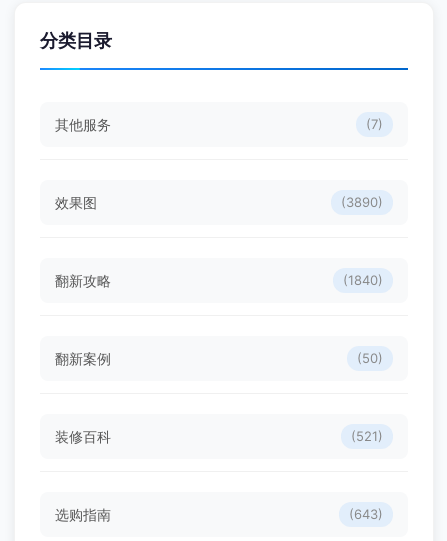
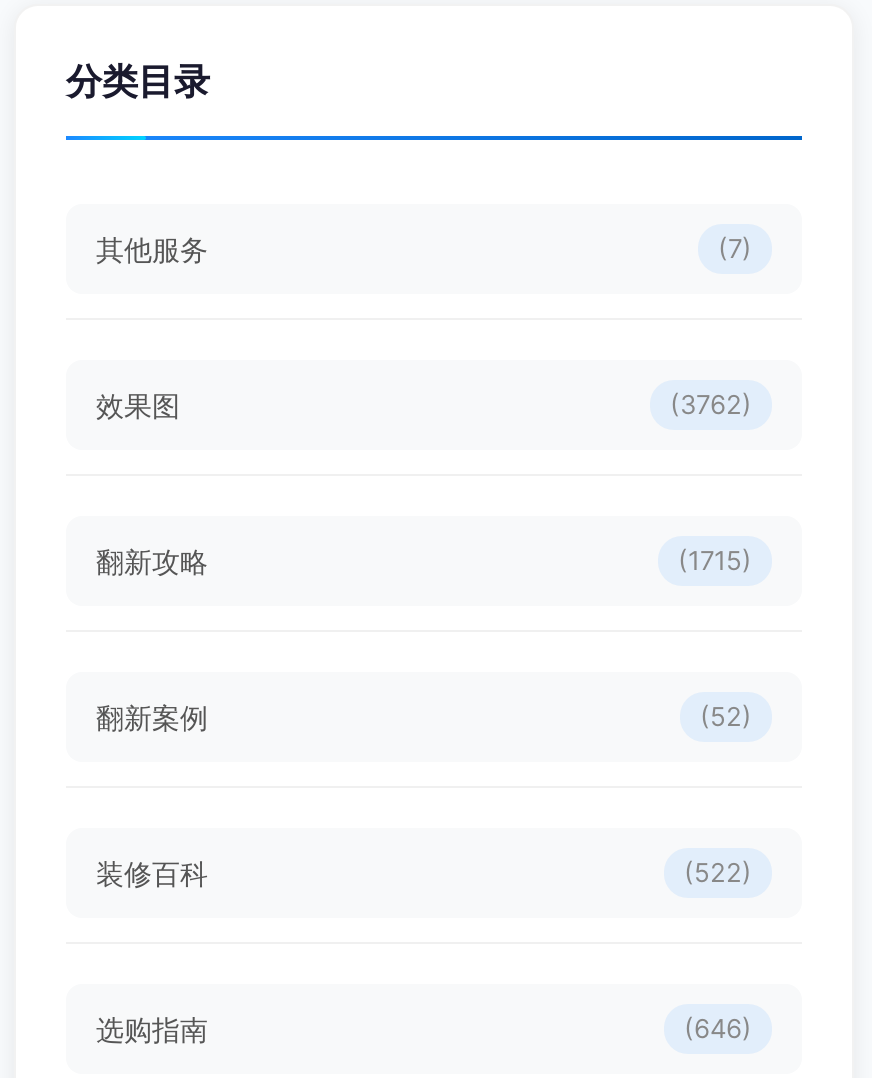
[341,194,383,210] (3890) -> [670,388,752,420] (3762)
[343,272,383,288] (1840) -> [678,544,752,576] (1715)
[357,350,383,366] (50) -> [700,700,752,732] (52)
[351,428,383,444] (521) -> [684,856,752,888] (522)
[349,506,383,522] (643) -> [684,1012,752,1044] (646)

